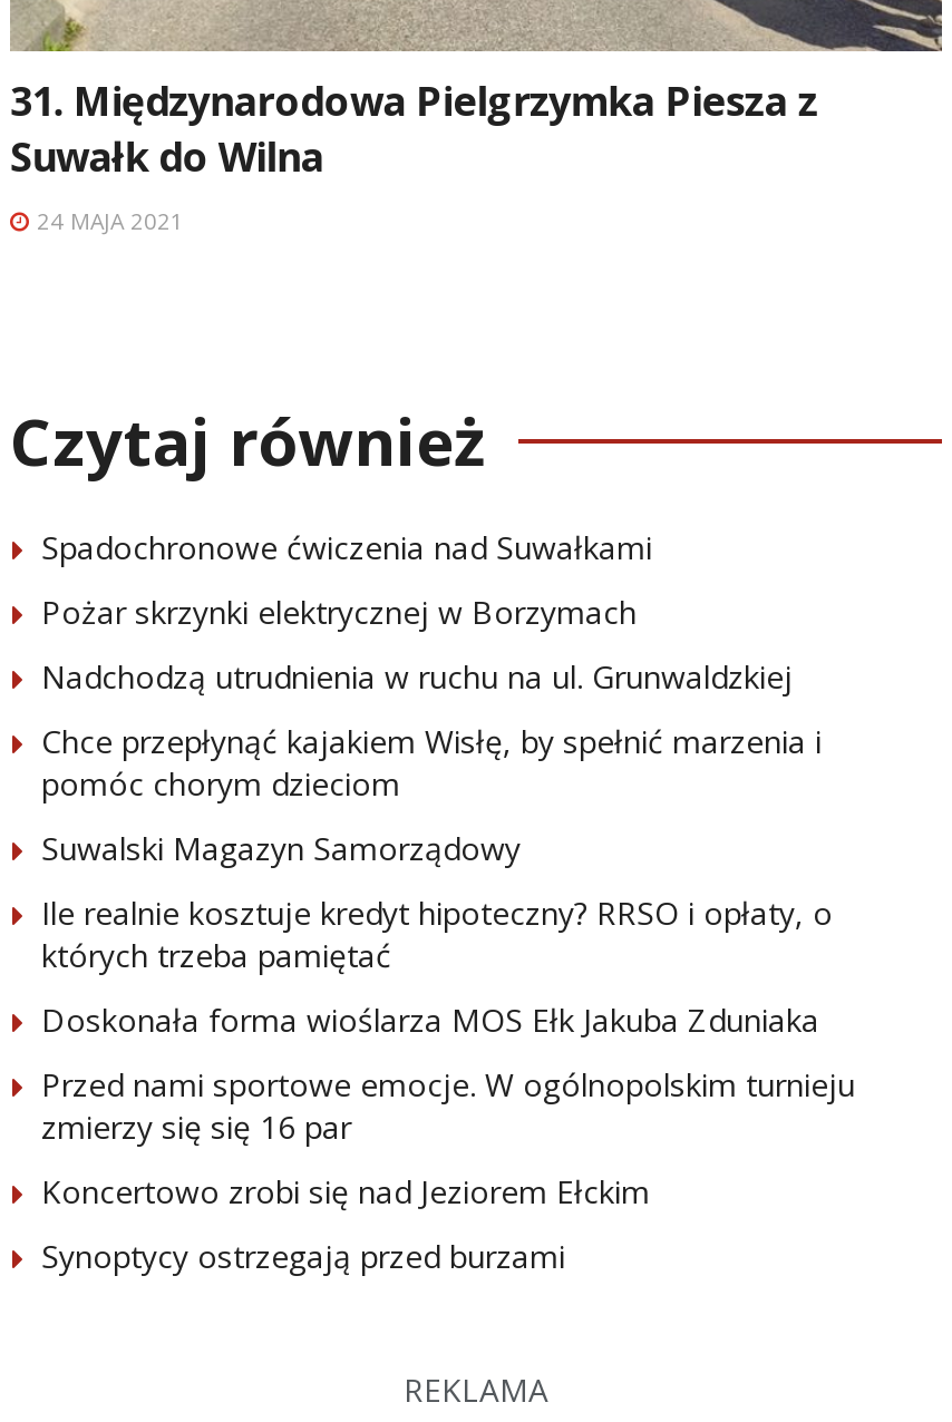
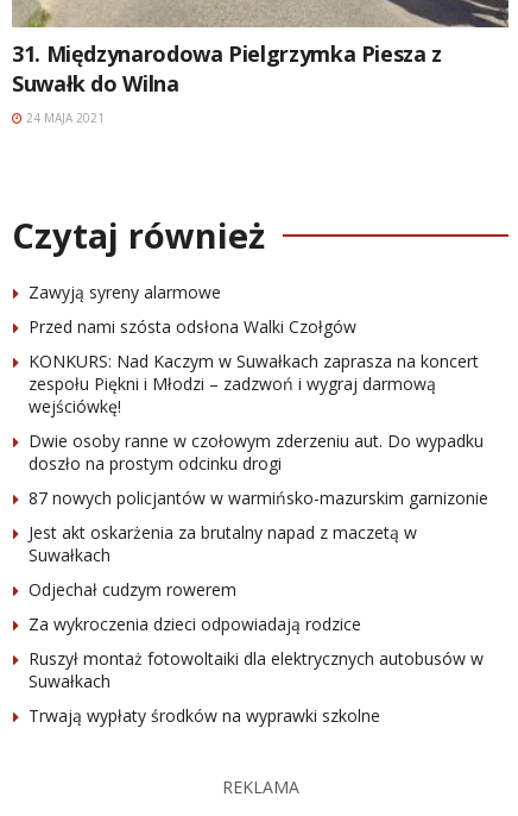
[41,526,652,568] Spadochronowe ćwiczenia nad Suwałkami -> [29,281,221,303] Zawyją syreny alarmowe
[41,590,637,633] Pożar skrzynki elektrycznej w Borzymach -> [29,315,356,338] Przed nami szósta odsłona Walki Czołgów
[41,655,793,697] Nadchodzą utrudnienia w ruchu na ul. Grunwaldzkiej -> [29,350,479,417] KONKURS: Nad Kaczym w Suwałkach zaprasza na koncert | zespołu Piękni i Młodzi – zadzwoń i wygraj darmową | wejściówkę!
[41,720,822,804] Chce przepłynąć kajakiem Wisłę, by spełnić marzenia i | pomóc chorym dzieciom -> [29,429,484,474] Dwie osoby ranne w czołowym zderzeniu aut. Do wypadku | doszło na prostym odcinku drogi
[41,827,521,869] Suwalski Magazyn Samorządowy -> [29,486,488,509] 87 nowych policjantów w warmińsko-mazurskim garnizonie
[41,891,833,976] Ile realnie kosztuje kredyt hipoteczny? RRSO i opłaty, o | których trzeba pamiętać -> [29,521,417,566] Jest akt oskarżenia za brutalny napad z maczetą w | Suwałkach
[41,998,819,1041] Doskonała forma wioślarza MOS Ełk Jakuba Zduniaka -> [29,578,236,601] Odjechał cudzym rowerem
[41,1063,855,1148] Przed nami sportowe emocje. W ogólnopolskim turnieju | zmierzy się się 16 par -> [29,612,361,635] Za wykroczenia dzieci odpowiadają rodzice
[41,1170,650,1212] Koncertowo zrobi się nad Jeziorem Ełckim -> [29,647,484,692] Ruszył montaż fotowoltaiki dla elektrycznych autobusów w | Suwałkach
[41,1235,565,1277] Synoptycy ostrzegają przed burzami -> [29,704,380,727] Trwają wypłaty środków na wyprawki szkolne

